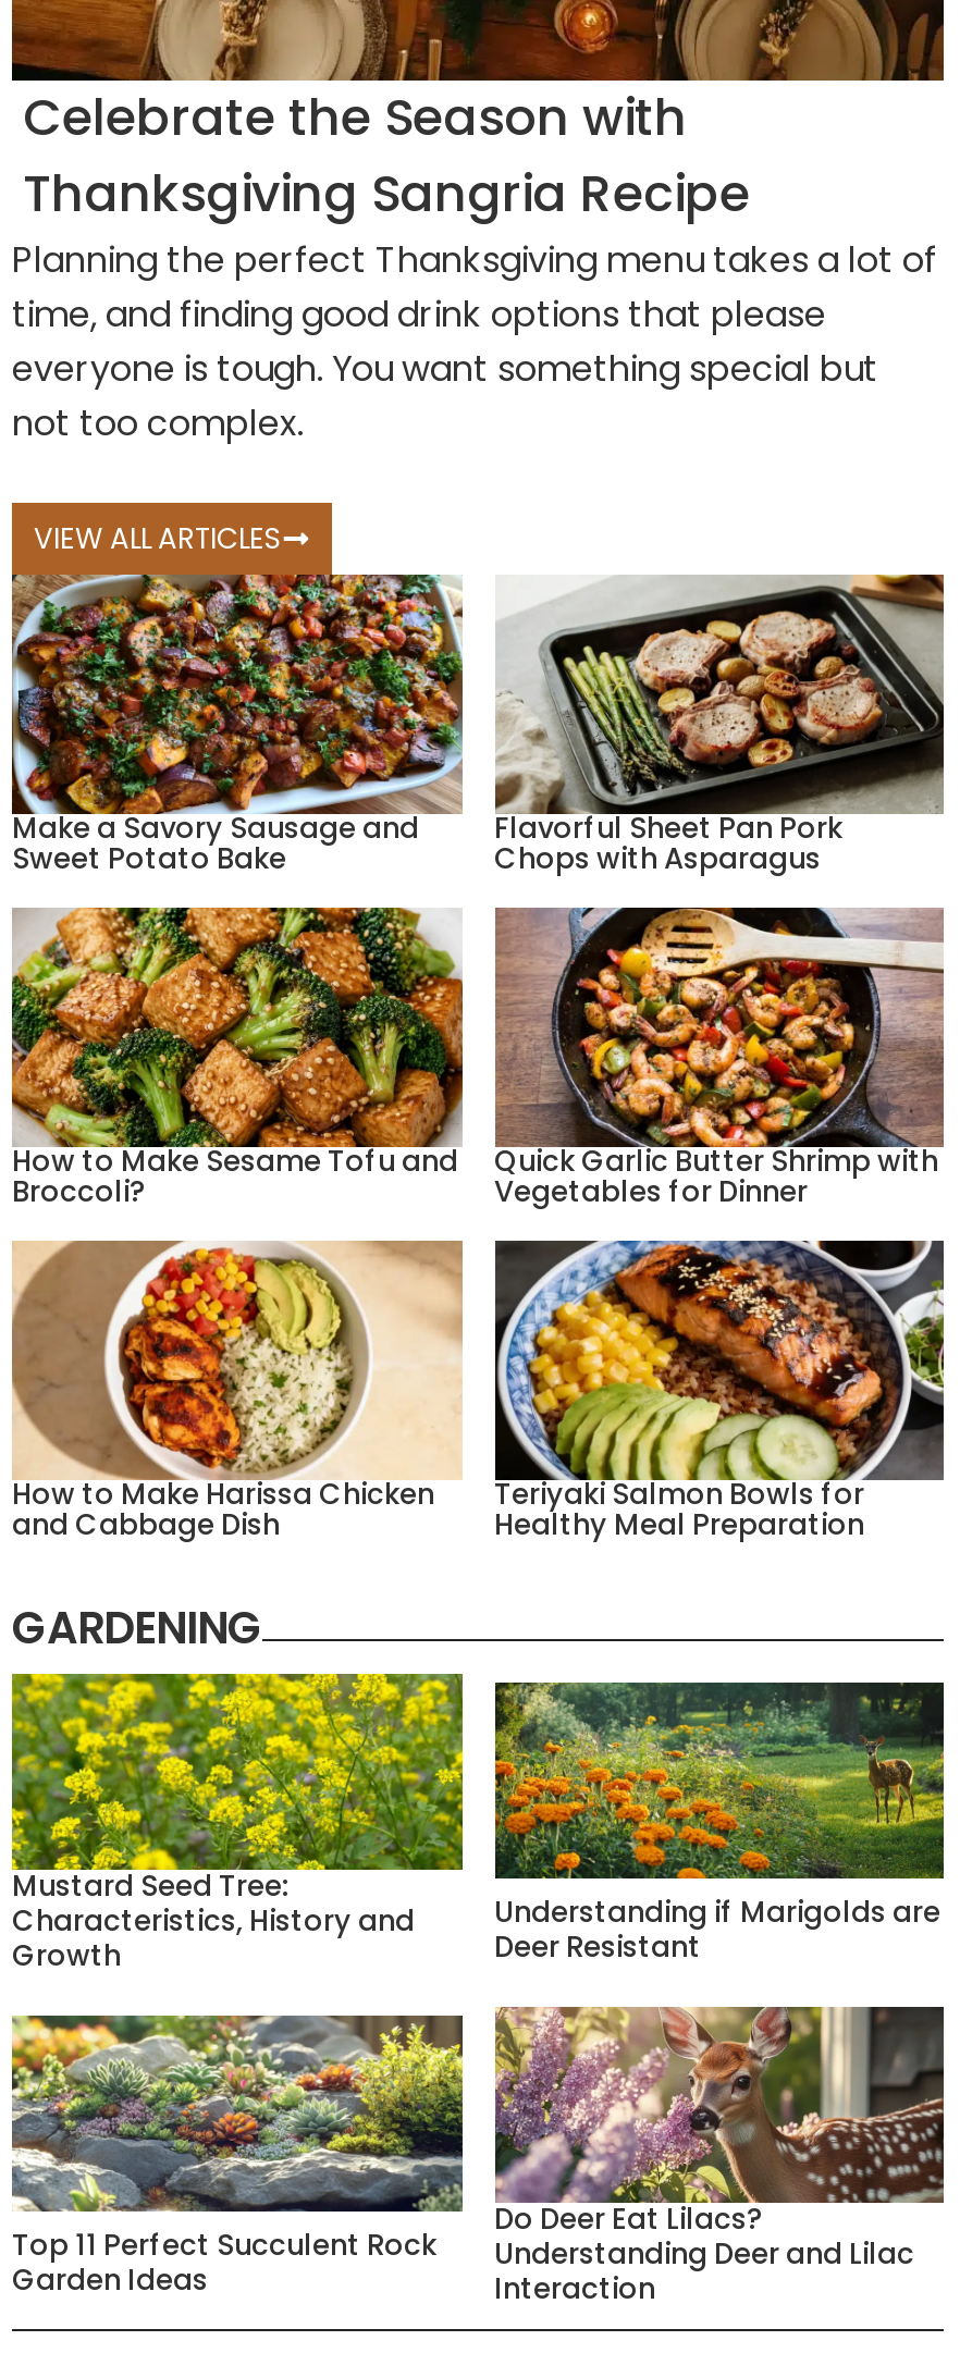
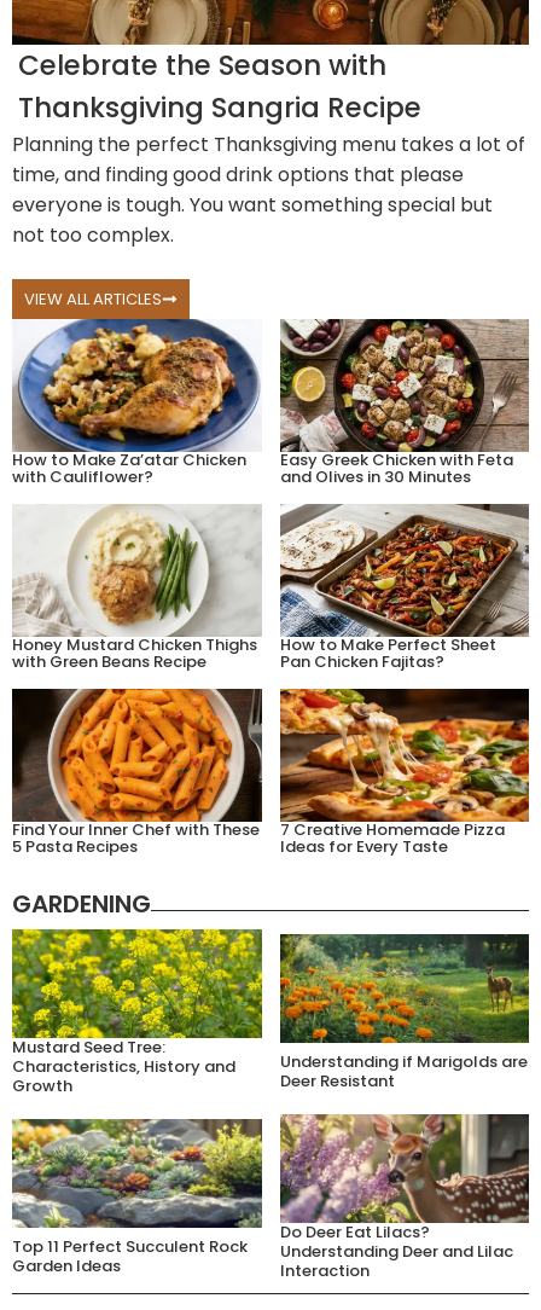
[10,572,465,879] [image] | Make a Savory Sausage and | Sweet Potato Bake -> [12,318,262,488] [image] | How to Make Za’atar Chicken | with Cauliflower?
[494,575,946,879] [image] | Flavorful Sheet Pan Pork | Chops with Asparagus -> [279,318,530,488] [image] | Easy Greek Chicken with Feta | and Olives in 30 Minutes
[10,906,465,1212] [image] | How to Make Sesame Tofu and | Broccoli? -> [12,504,262,673] [image] | Honey Mustard Chicken Thighs | with Green Beans Recipe
[493,906,944,1212] [image] | Quick Garlic Butter Shrimp with | Vegetables for Dinner -> [279,503,529,673] [image] | How to Make Perfect Sheet | Pan Chicken Fajitas?
[10,1239,465,1545] [image] | How to Make Harissa Chicken | and Cabbage Dish -> [11,688,263,858] [image] | Find Your Inner Chef with These | 5 Pasta Recipes
[493,1239,946,1545] [image] | Teriyaki Salmon Bowls for | Healthy Meal Preparation -> [279,688,530,858] [image] | 7 Creative Homemade Pizza | Ideas for Every Taste

